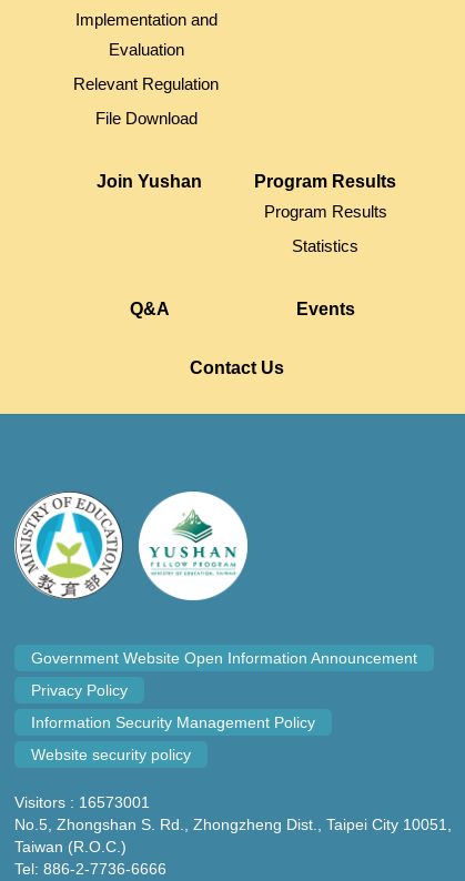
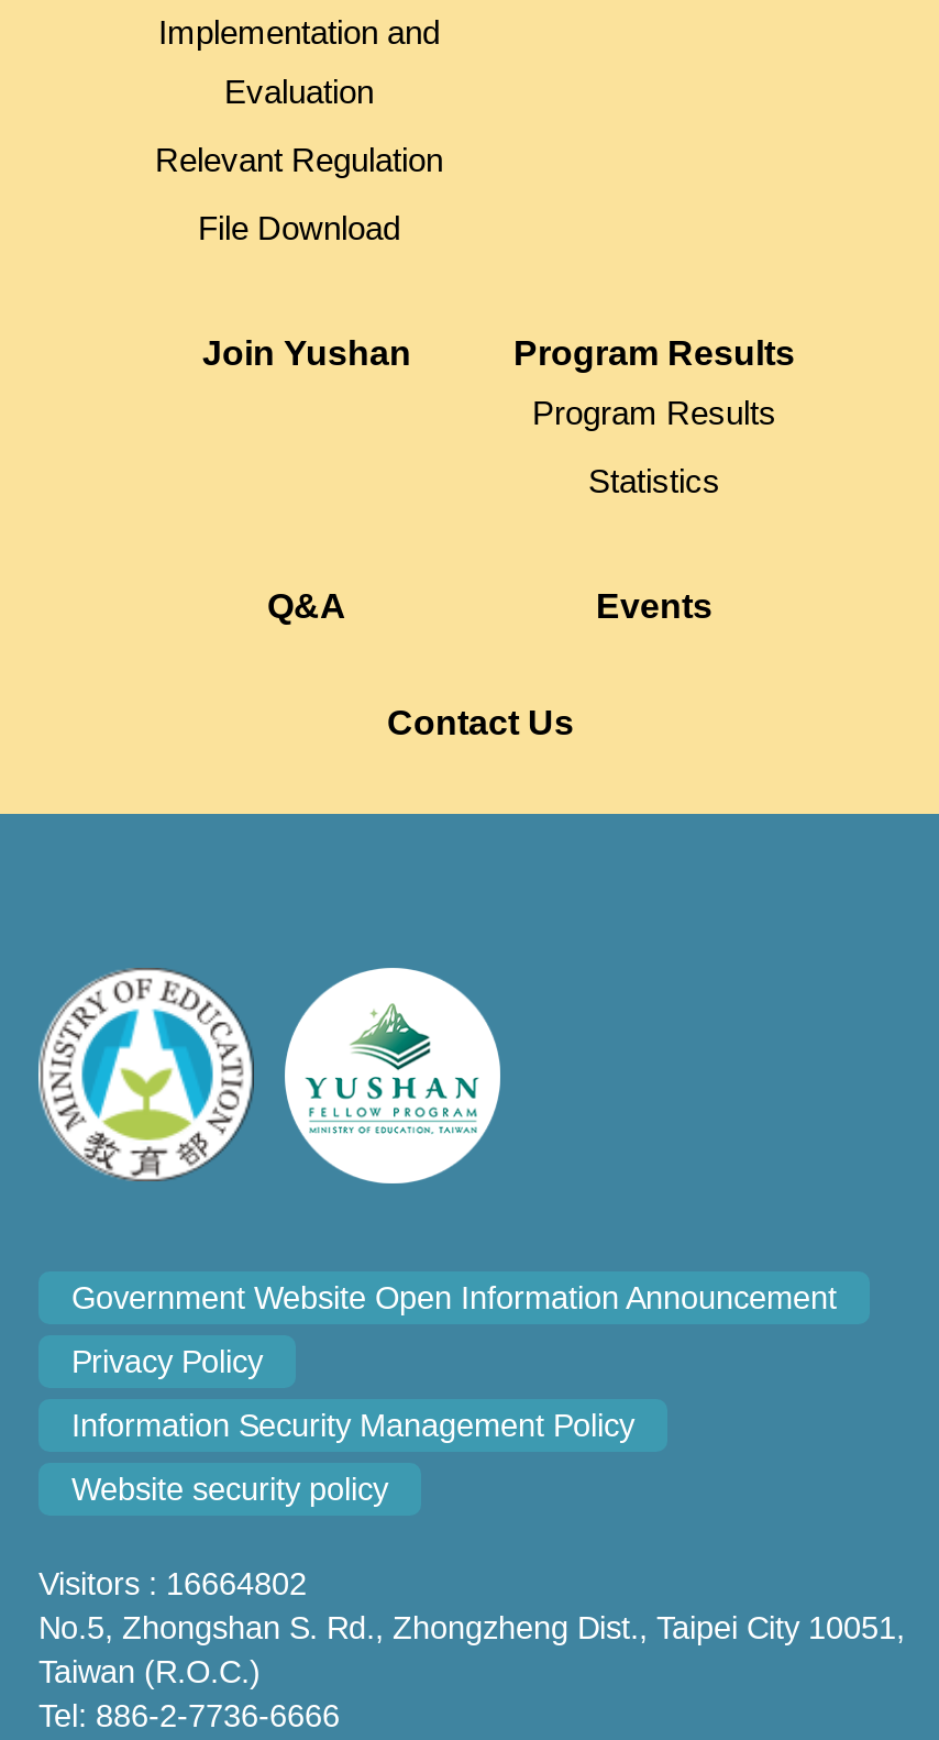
[14,793,150,811] Visitors : 16573001 -> [38,1566,307,1601] Visitors : 16664802

